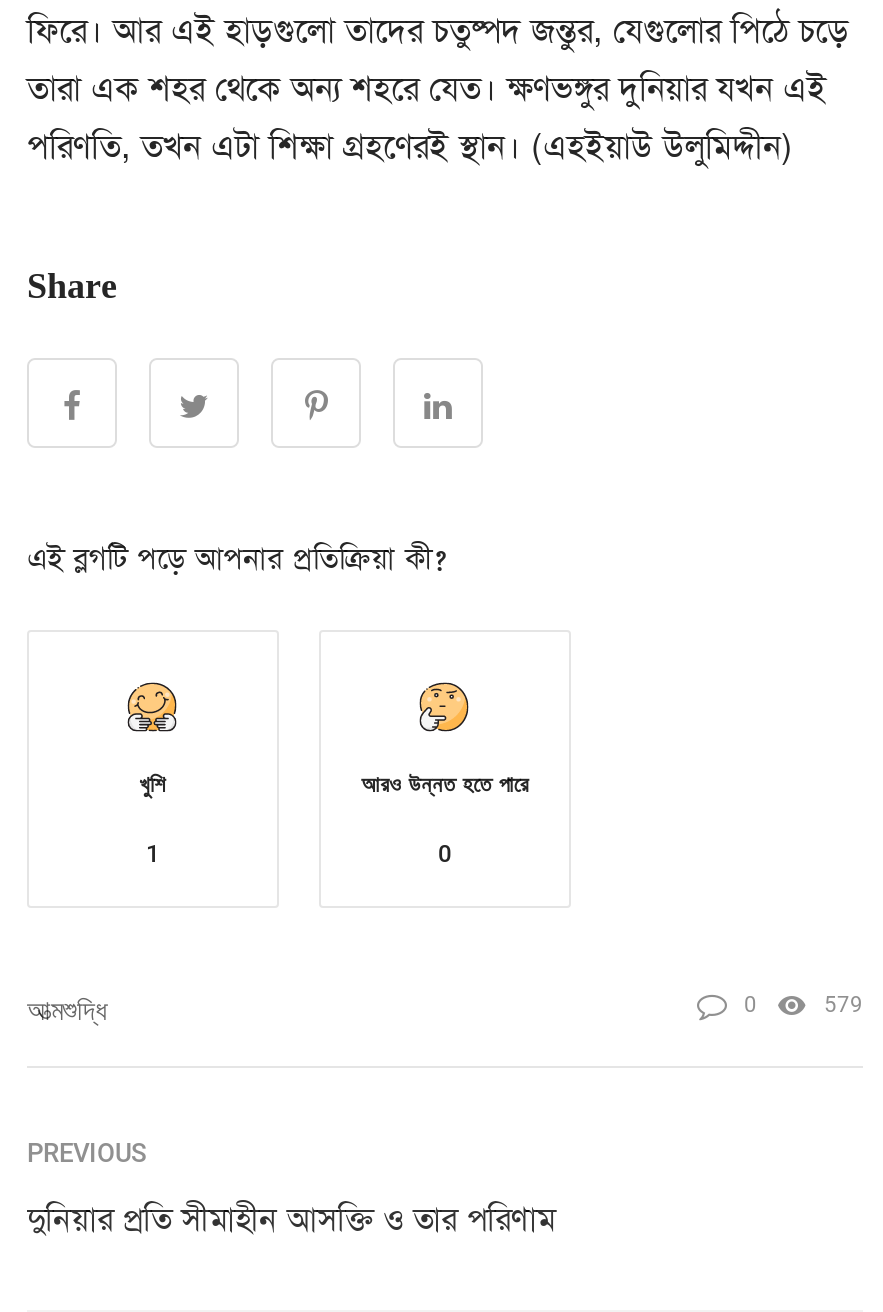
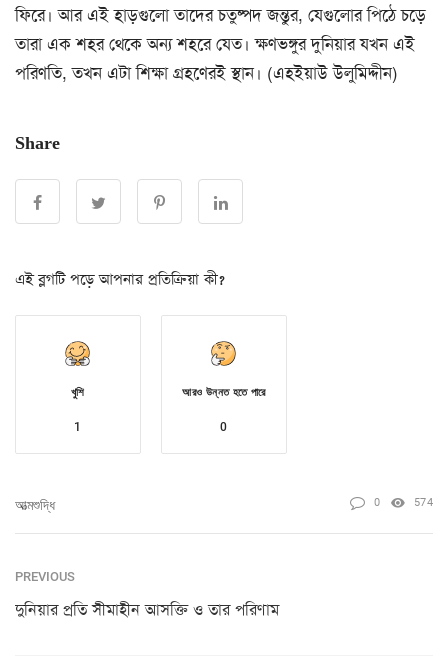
[824,993,863,1019] 579 -> [413,496,433,509] 574

